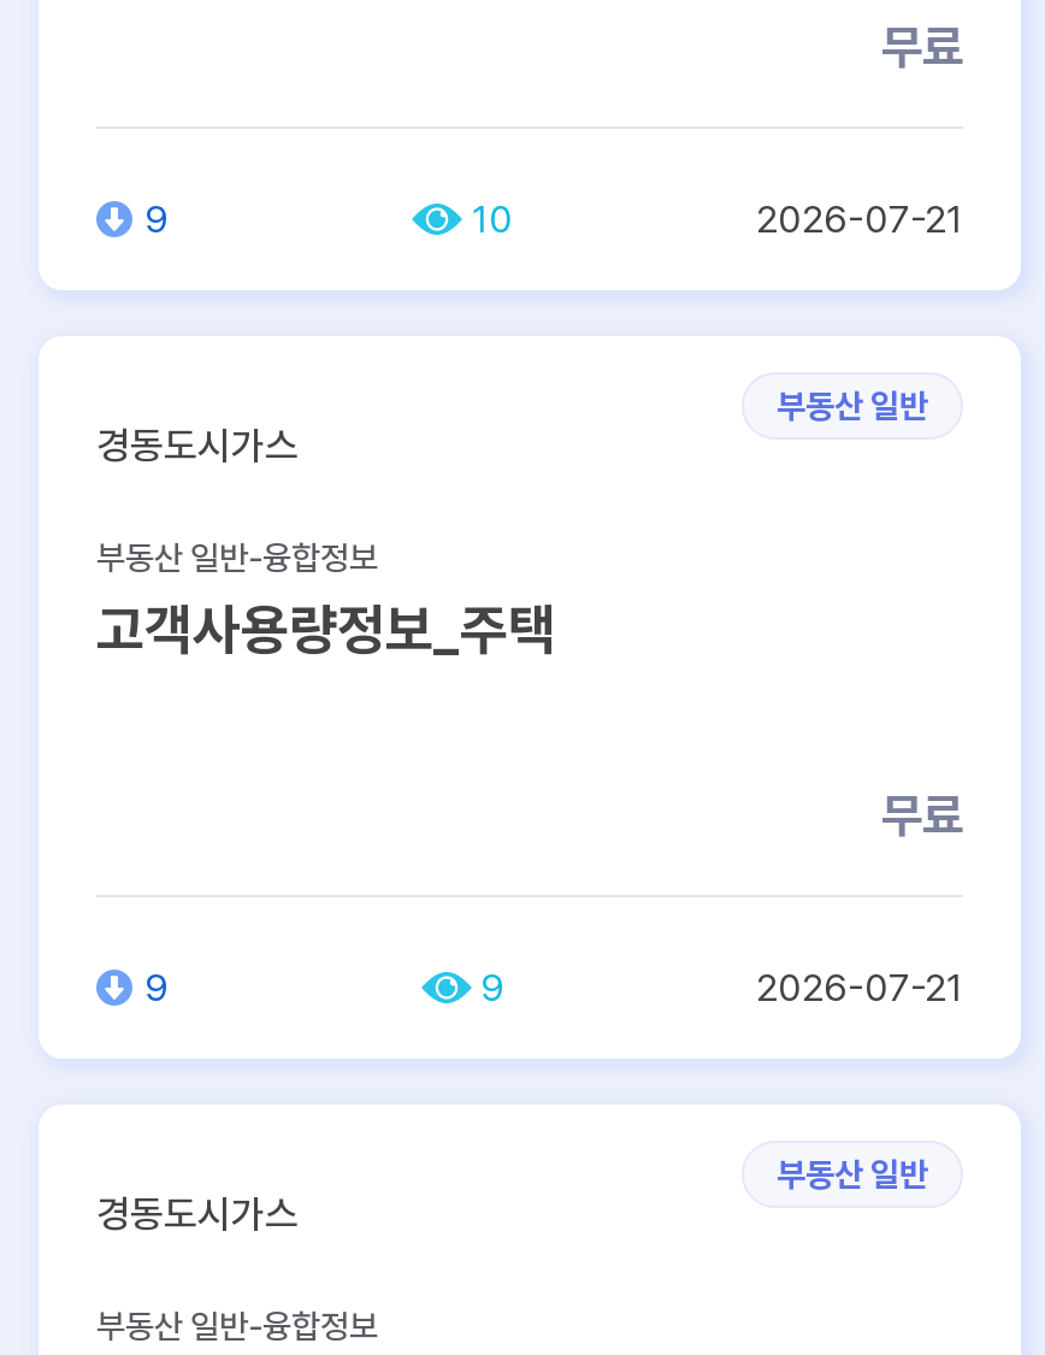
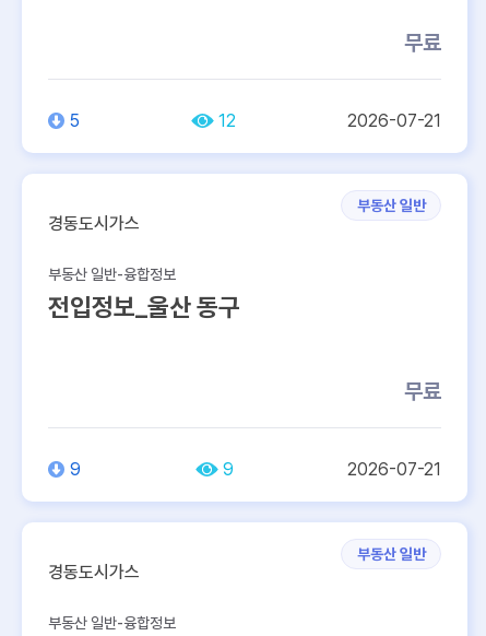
[144,195,169,241] 9 -> [70,110,80,131] 5
[472,195,513,241] 10 -> [218,110,236,131] 12
[96,595,556,662] 고객사용량정보_주택 -> [48,291,240,322] 전입정보_울산 동구

